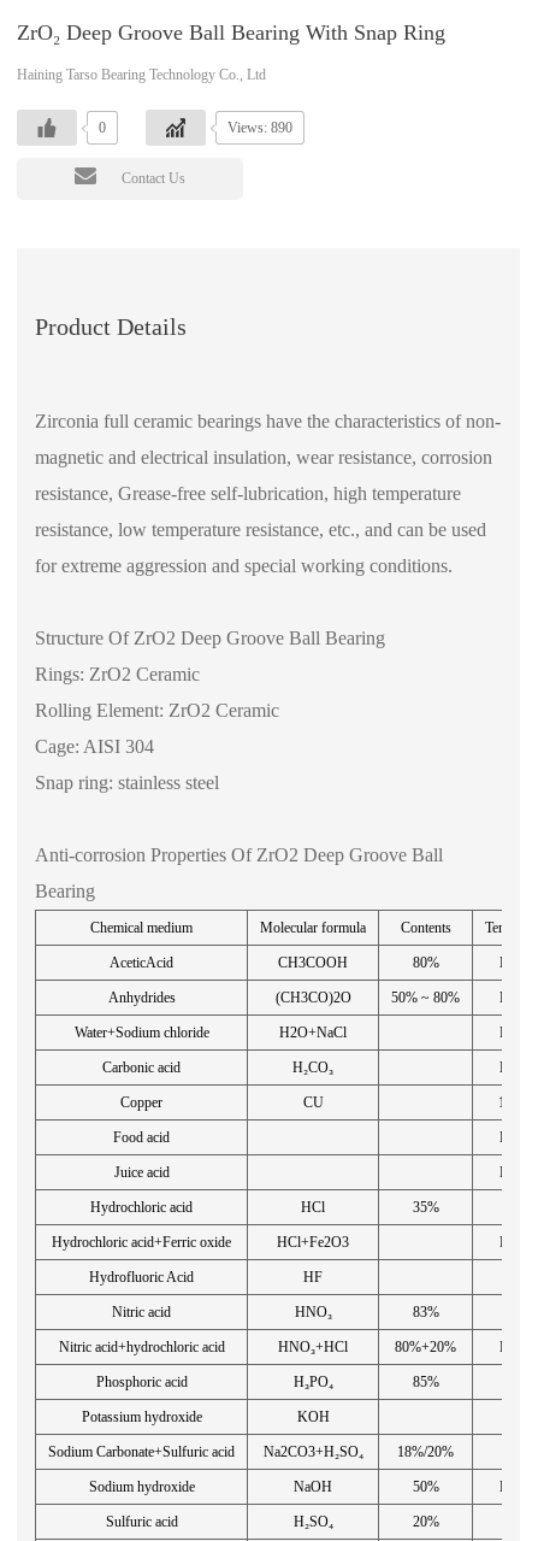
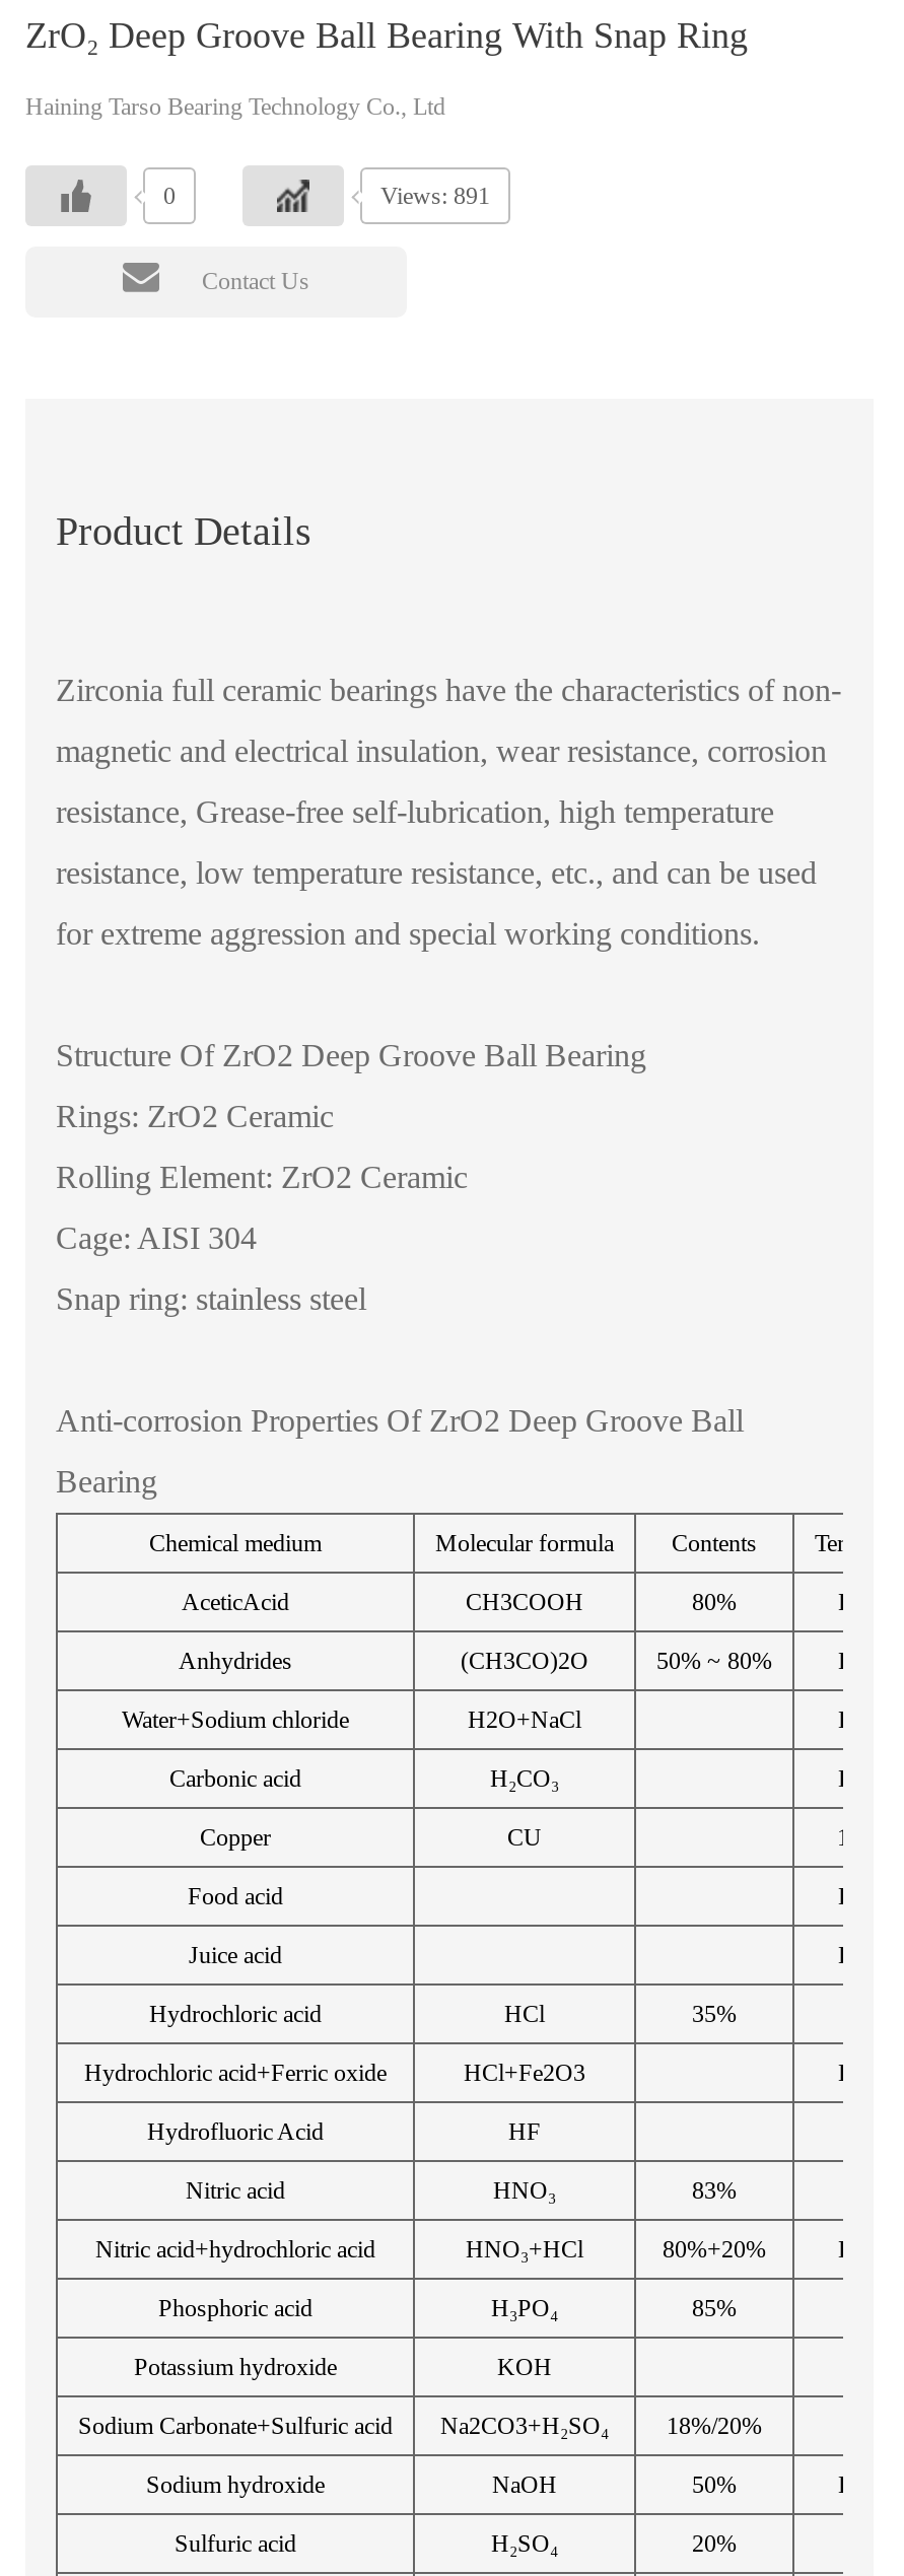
[227,119,292,136] Views: 890 -> [380,182,490,210] Views: 891

